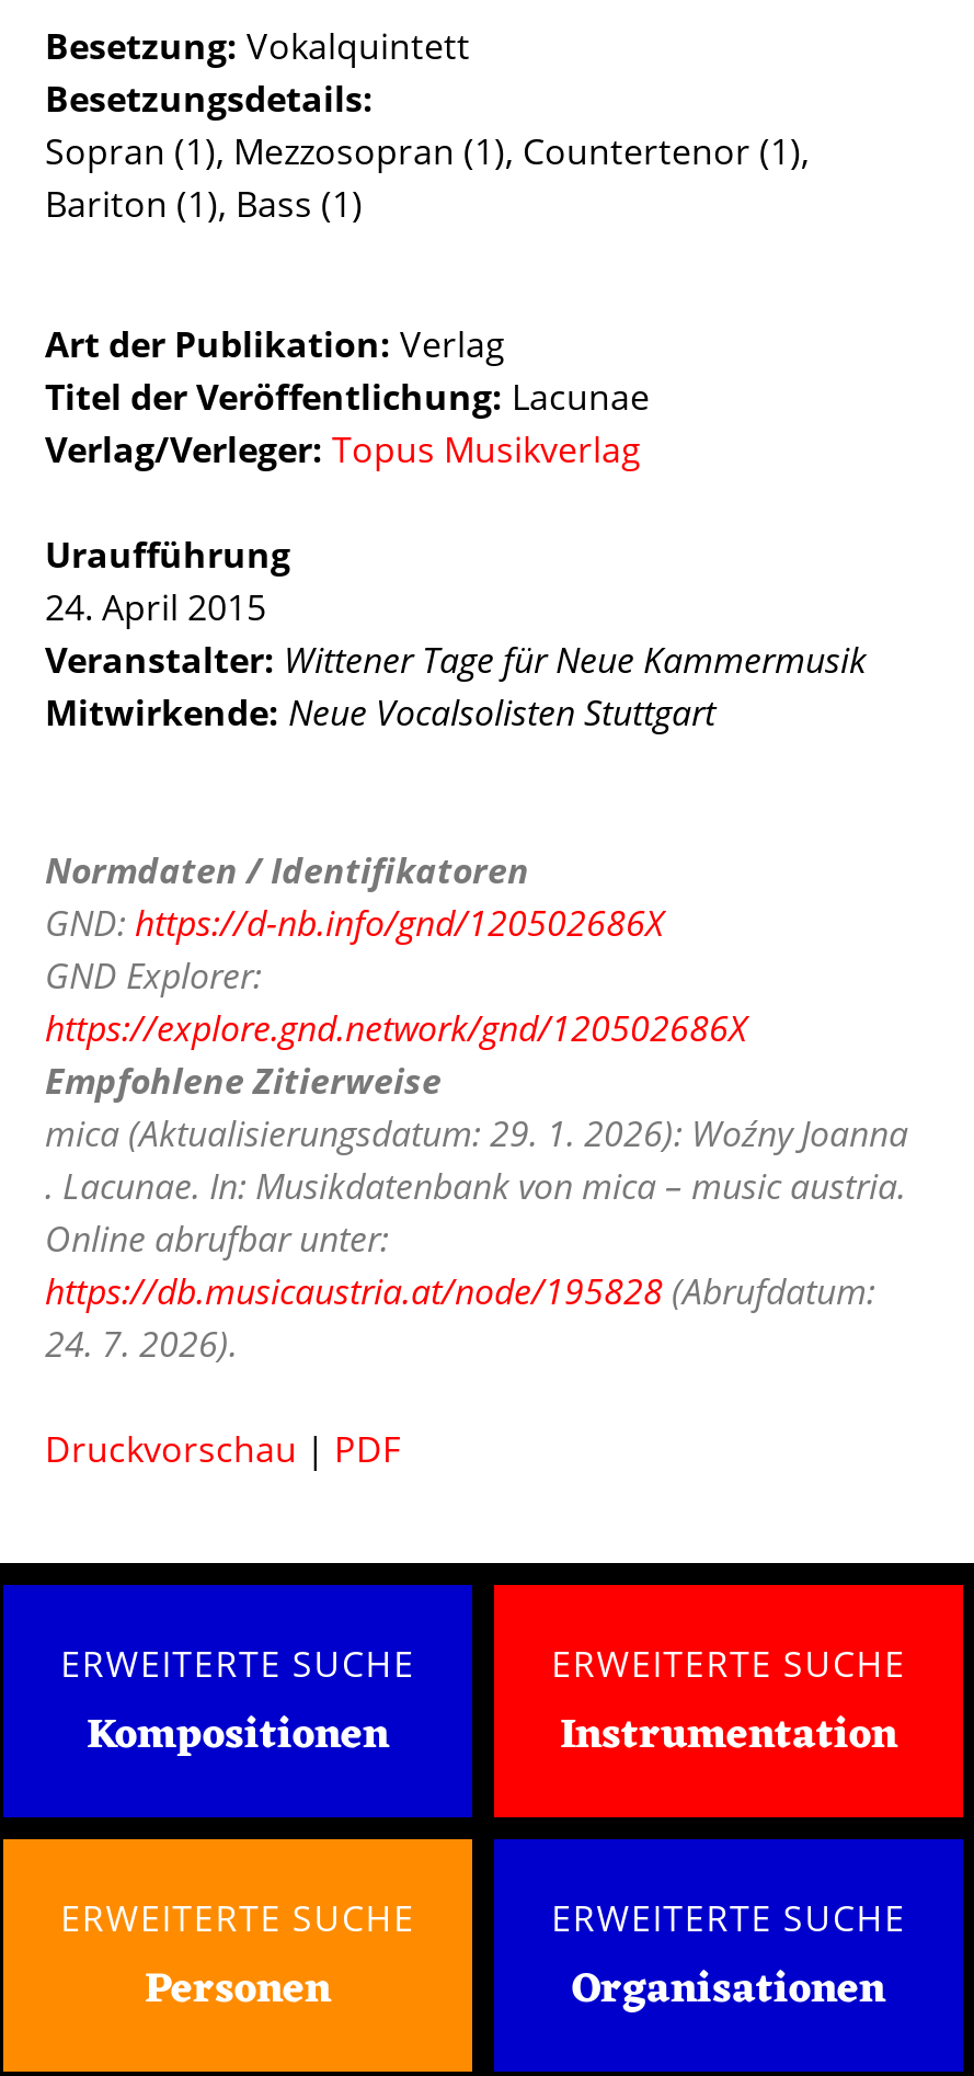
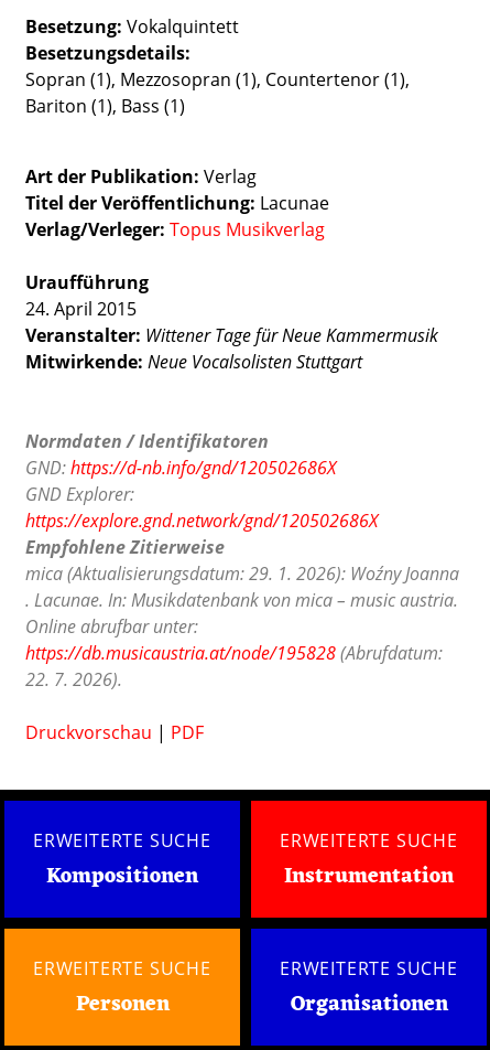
[45,1320,238,1368] 24. 7. 2026). -> [25,667,122,692] 22. 7. 2026).

